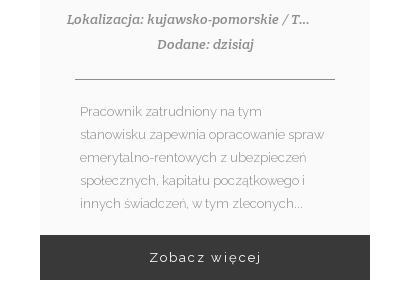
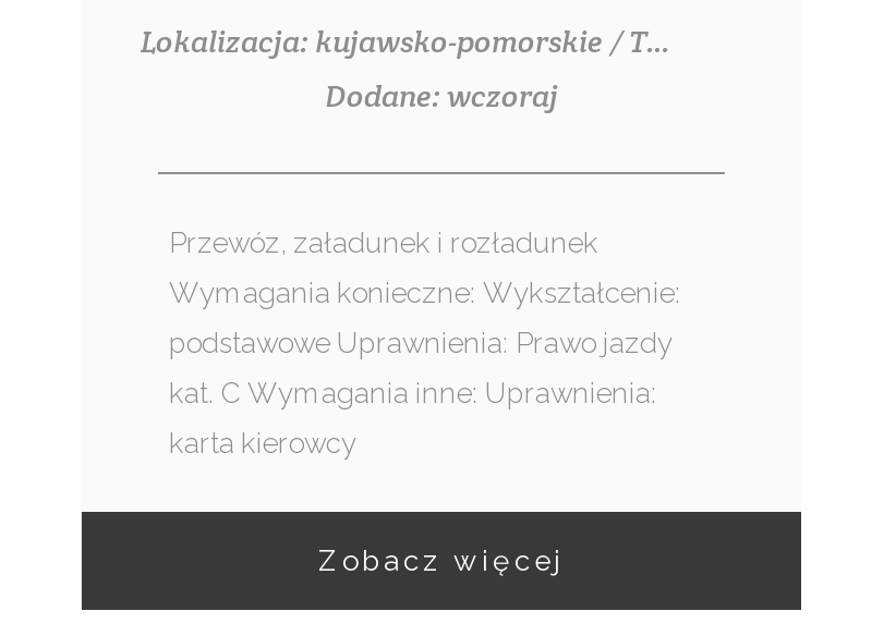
[156,35,253,53] Dodane: dzisiaj -> [325,76,558,115] Dodane: wczoraj
[80,104,262,119] Pracownik zatrudniony na tym -> [169,226,598,259] Przewóz, załadunek i rozładunek
[80,127,324,142] stanowisku zapewnia opracowanie spraw -> [169,276,681,309] Wymagania konieczne: Wykształcenie:
[80,150,306,165] emerytalno-rentowych z ubezpieczeń -> [169,326,673,359] podstawowe Uprawnienia: Prawo jazdy
[80,173,305,188] społecznych, kapitału początkowego i -> [169,376,657,409] kat. C Wymagania inne: Uprawnienia:
[80,196,303,211] innych świadczeń, w tym zleconych... -> [169,426,356,459] karta kierowcy

